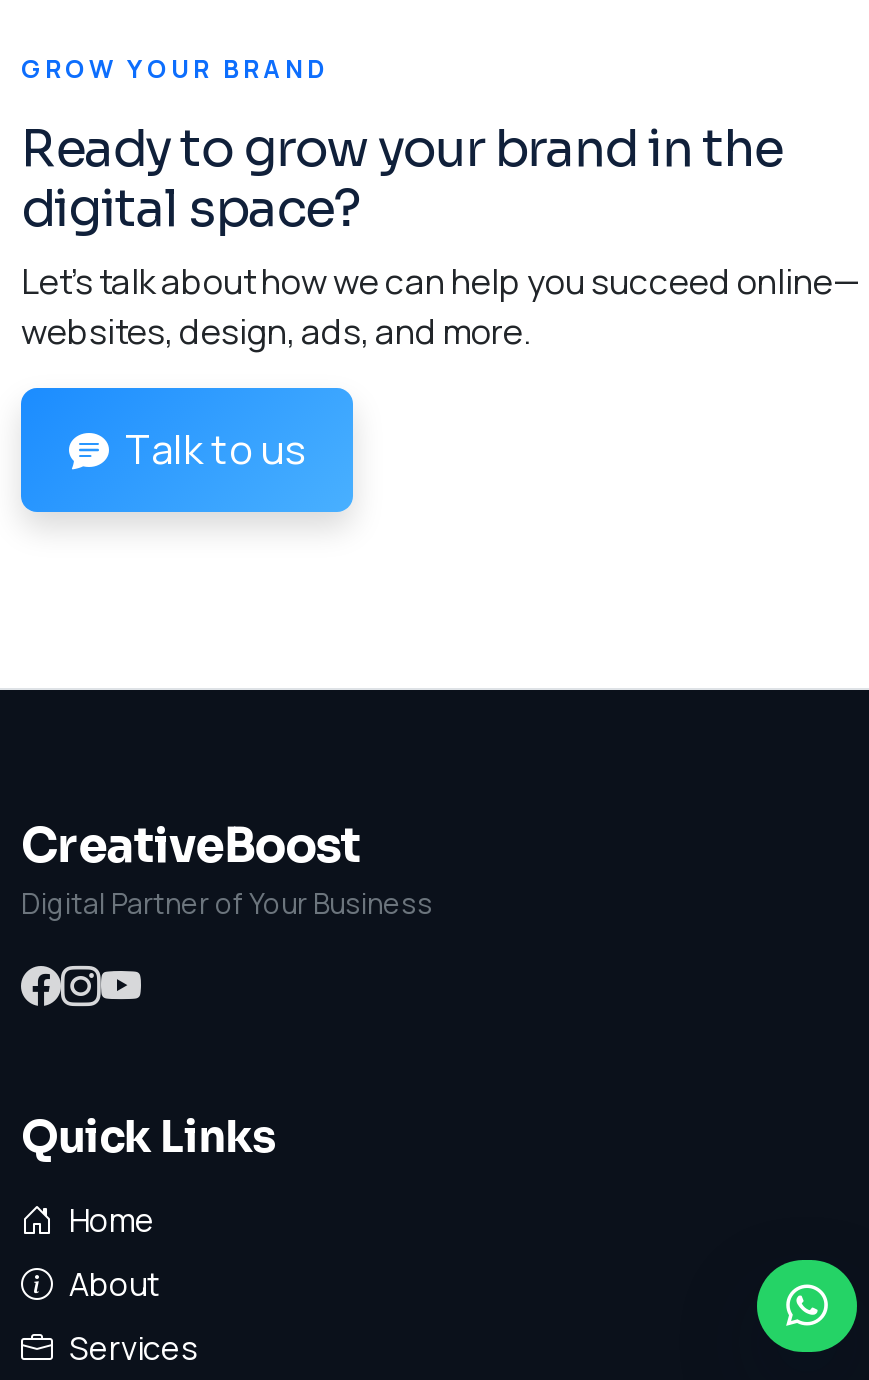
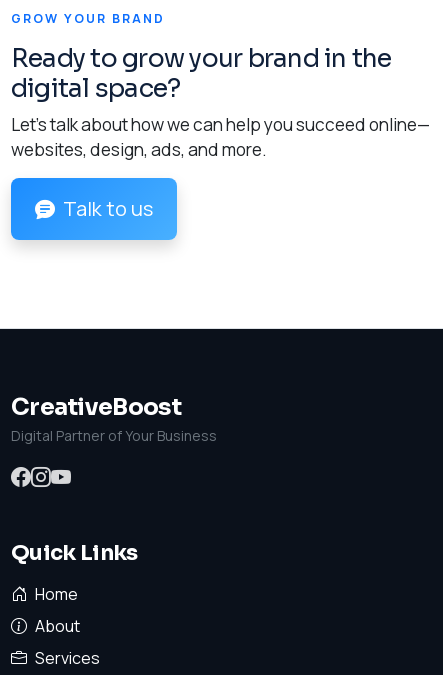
[755,1258,859,1354] [image] -> none

